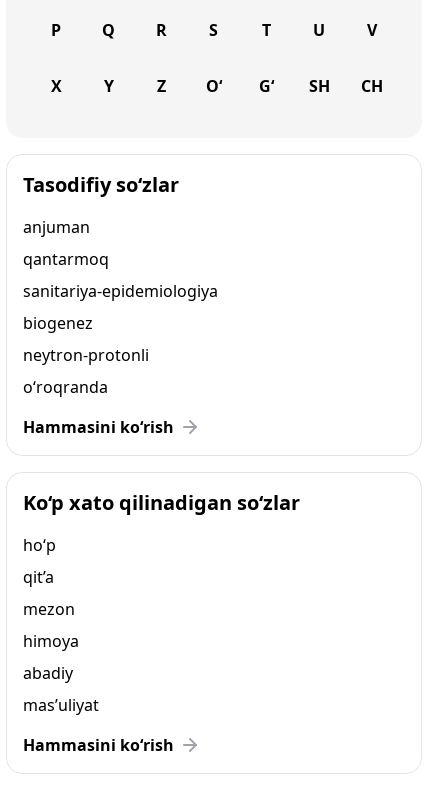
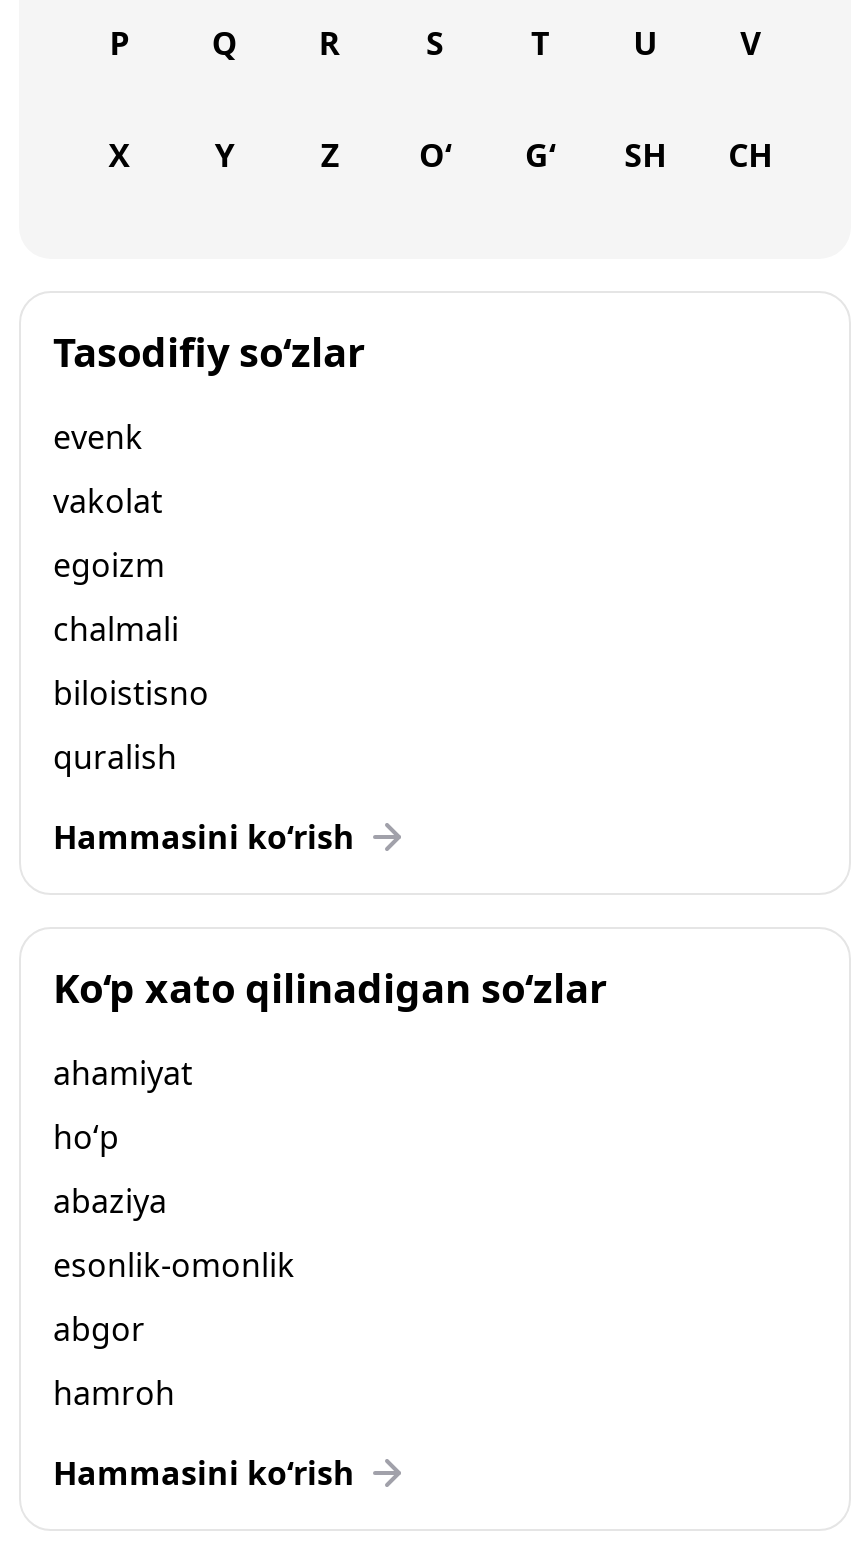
[23,216,90,238] anjuman -> [53,415,143,459] evenk
[23,248,109,270] qantarmoq -> [53,479,163,523] vakolat
[23,280,218,302] sanitariya-epidemiologiya -> [53,543,165,587] egoizm
[23,312,93,334] biogenez -> [53,607,179,651] chalmali
[23,344,149,366] neytron-protonli -> [53,671,209,715] biloistisno
[23,376,108,398] o‘roqranda -> [53,735,177,779] quralish
none -> [53,1051,193,1095] ahamiyat
moved [23,534,56,556] -> [53,1115,119,1159]: ho‘p
[23,566,99,716] qit’a | mezon | himoya | abadiy | mas’uliyat -> [53,1179,295,1415] abaziya | esonlik-omonlik | abgor | hamroh

